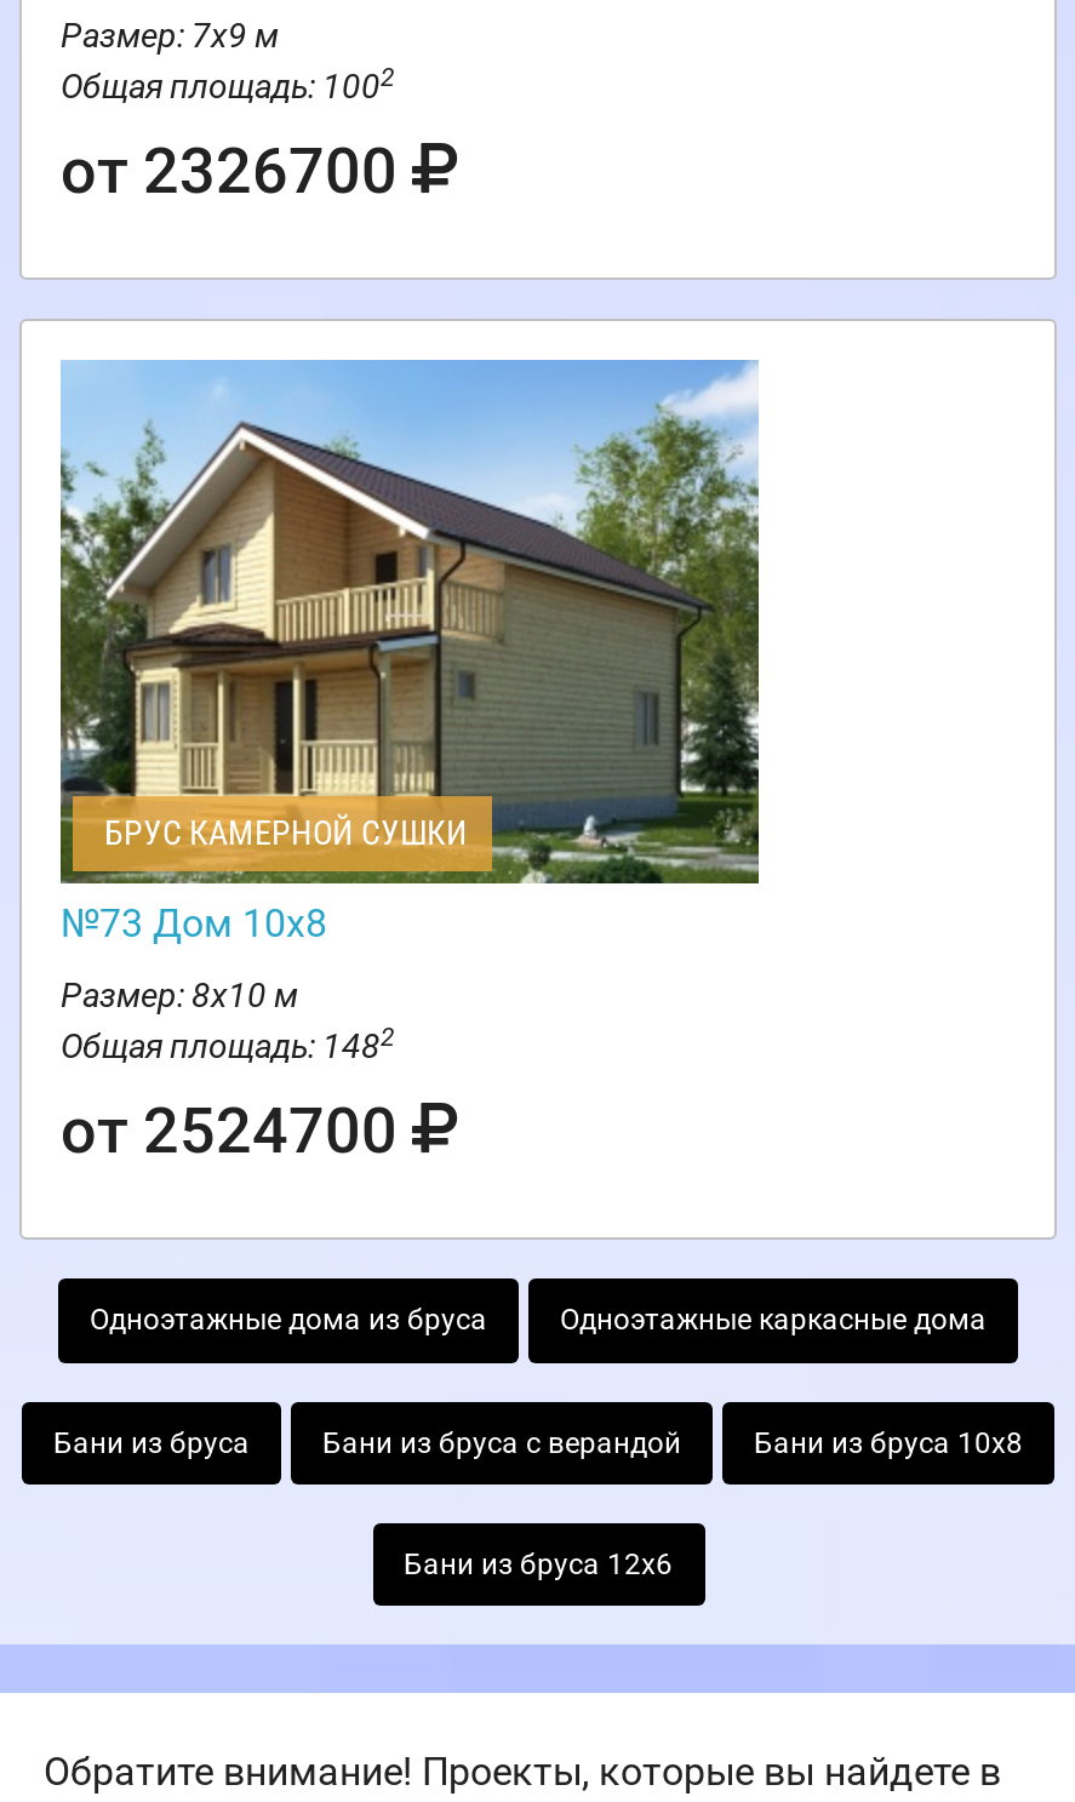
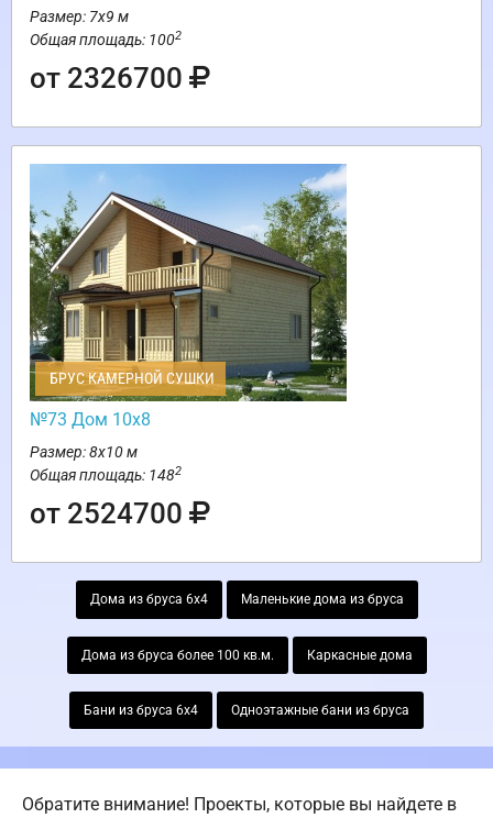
[90,1303,987,1337] Одноэтажные дома из бруса | Одноэтажные каркасные дома -> [90,592,403,607] Дома из бруса 6х4 | Маленькие дома из бруса
[53,1426,1023,1460] Бани из бруса | Бани из бруса с верандой | Бани из бруса 10х8 -> [81,647,412,663] Дома из бруса более 100 кв.м. | Каркасные дома
[404,1548,673,1582] Бани из бруса 12х6 -> [84,703,409,718] Бани из бруса 6х4 | Одноэтажные бани из бруса

